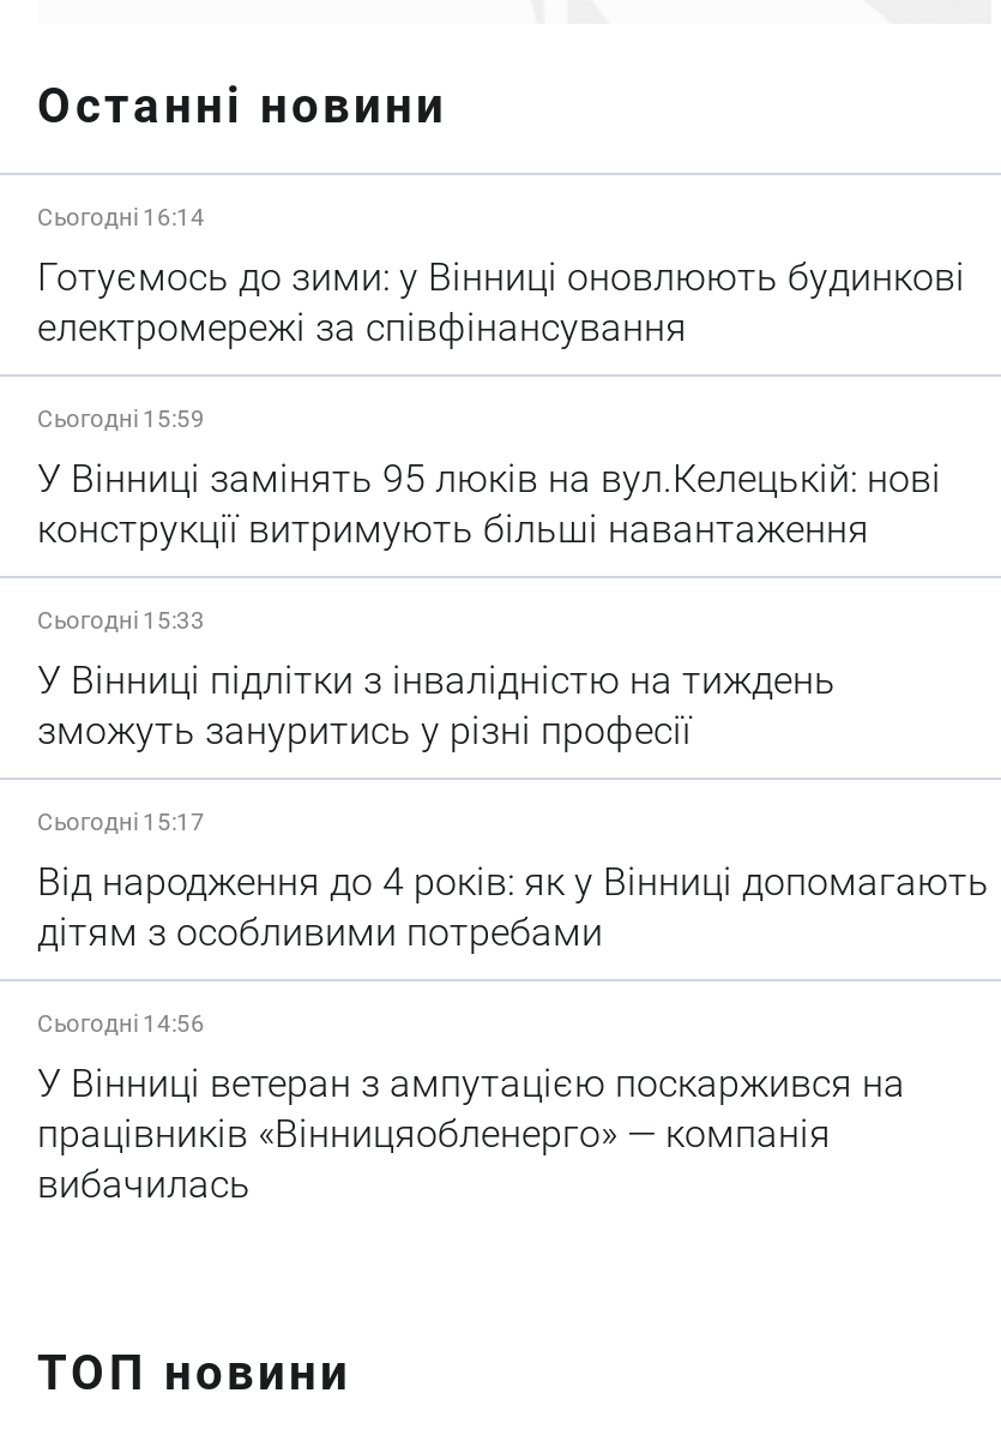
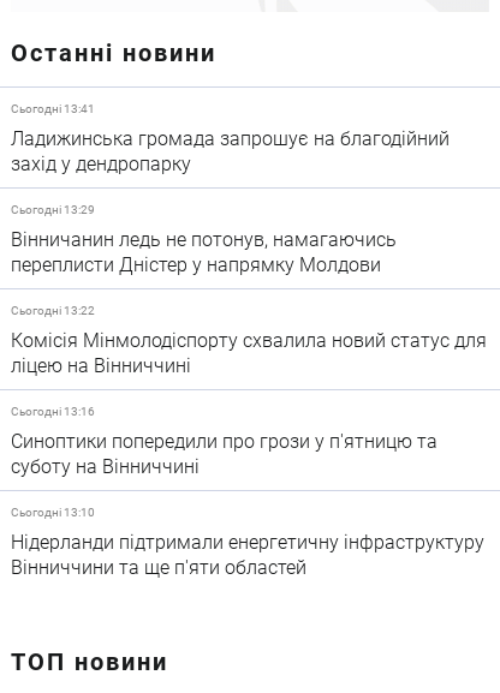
[37,200,965,351] Сьогодні 16:14 | Готуємось до зими: у Вінниці оновлюють будинкові | електромережі за співфінансування -> [11,100,450,176] Сьогодні 13:41 | Ладижинська громада запрошує на благодійний | захід у дендропарку
[37,402,941,553] Сьогодні 15:59 | У Вінниці замінять 95 люків на вул.Келецькій: нові | конструкції витримують більші навантаження -> [11,201,397,277] Сьогодні 13:29 | Вінничанин ледь не потонув, намагаючись | переплисти Дністер у напрямку Молдови
[37,603,836,754] Сьогодні 15:33 | У Вінниці підлітки з інвалідністю на тиждень | зможуть зануритись у різні професії -> [11,302,487,378] Сьогодні 13:22 | Комісія Мінмолодіспорту схвалила новий статус для | ліцею на Вінниччині
[37,805,989,956] Сьогодні 15:17 | Від народження до 4 років: як у Вінниці допомагають | дітям з особливими потребами -> [11,403,437,478] Сьогодні 13:16 | Синоптики попередили про грози у п'ятницю та | суботу на Вінниччині
[37,1006,905,1208] Сьогодні 14:56 | У Вінниці ветеран з ампутацією поскаржився на | працівників «Вінницяобленерго» — компанія | вибачилась -> [11,504,484,579] Сьогодні 13:10 | Нідерланди підтримали енергетичну інфраструктуру | Вінниччини та ще п'яти областей

